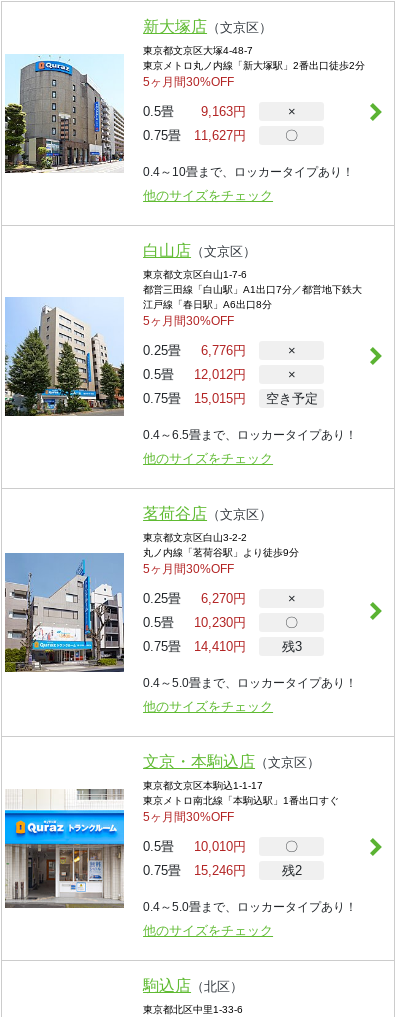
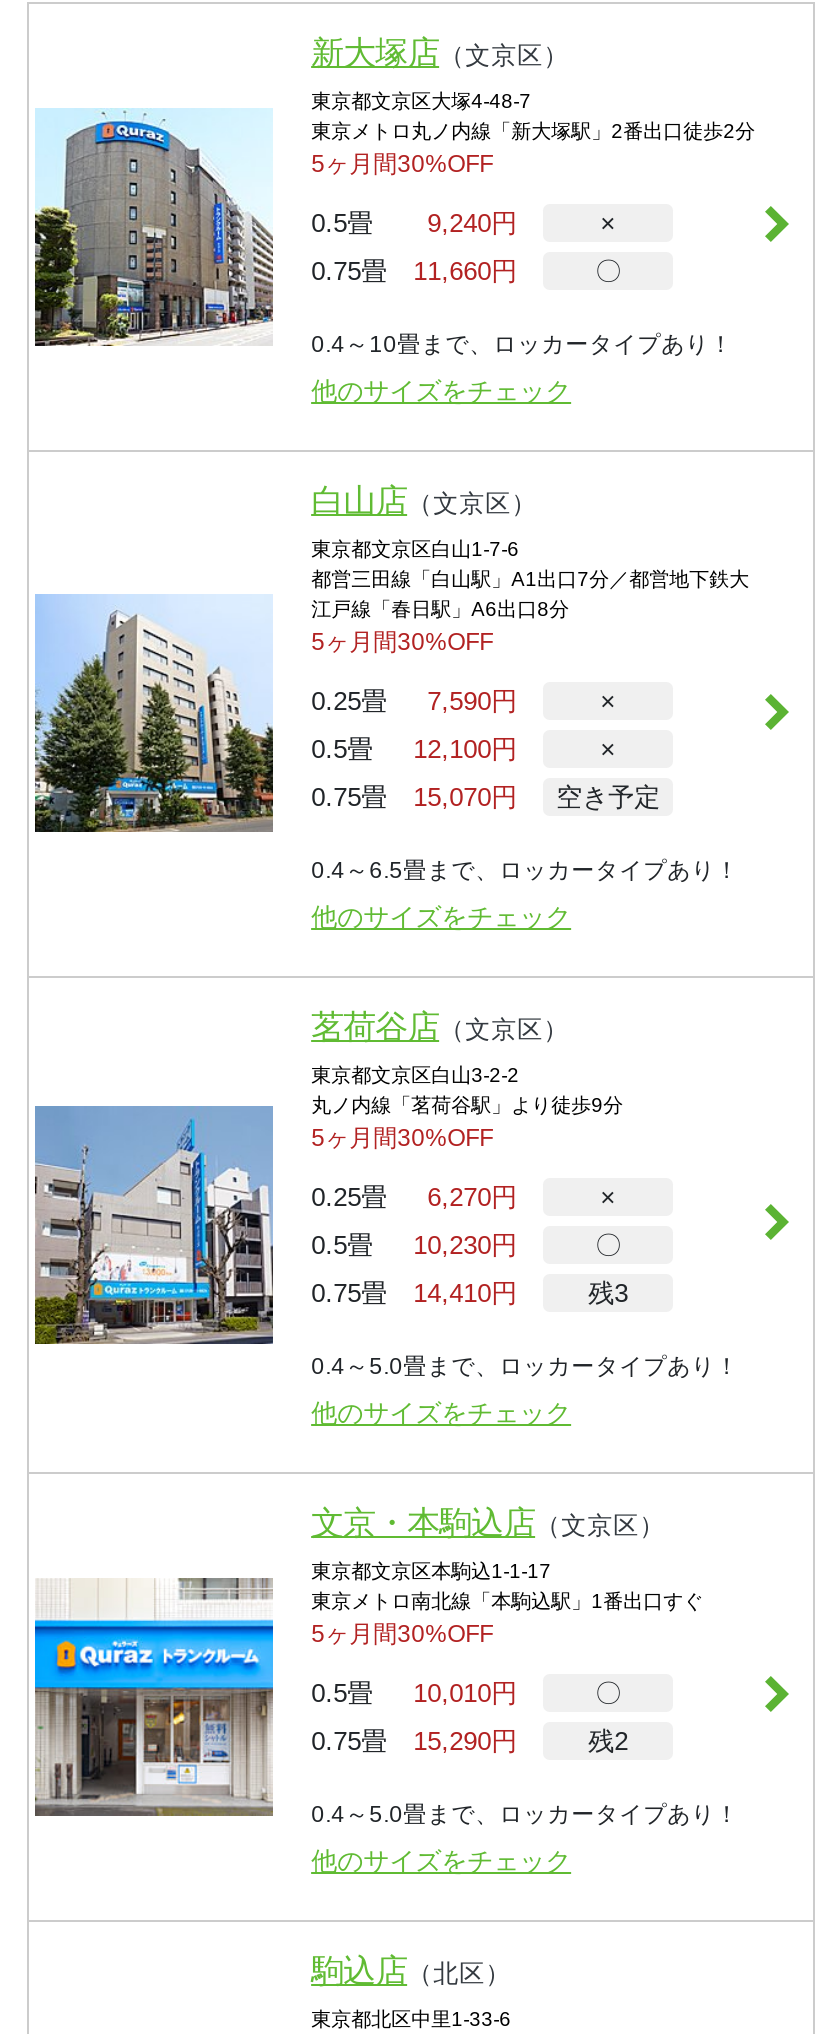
[201,104,246,119] 9,163円 -> [427,208,517,238] 9,240円
[194,128,246,143] 11,627円 -> [413,256,517,286] 11,660円
[201,343,246,358] 6,776円 -> [427,686,517,716] 7,590円
[194,367,246,382] 12,012円 -> [413,734,517,764] 12,100円
[194,391,246,406] 15,015円 -> [413,782,517,812] 15,070円
[194,863,246,878] 15,246円 -> [413,1726,517,1756] 15,290円

